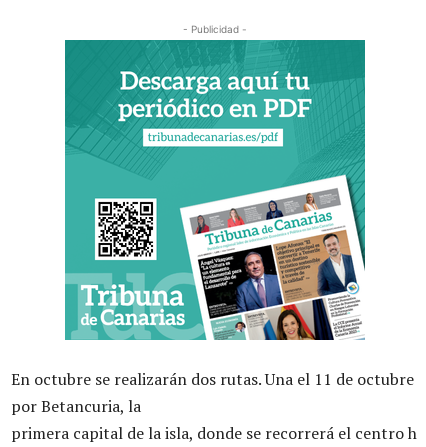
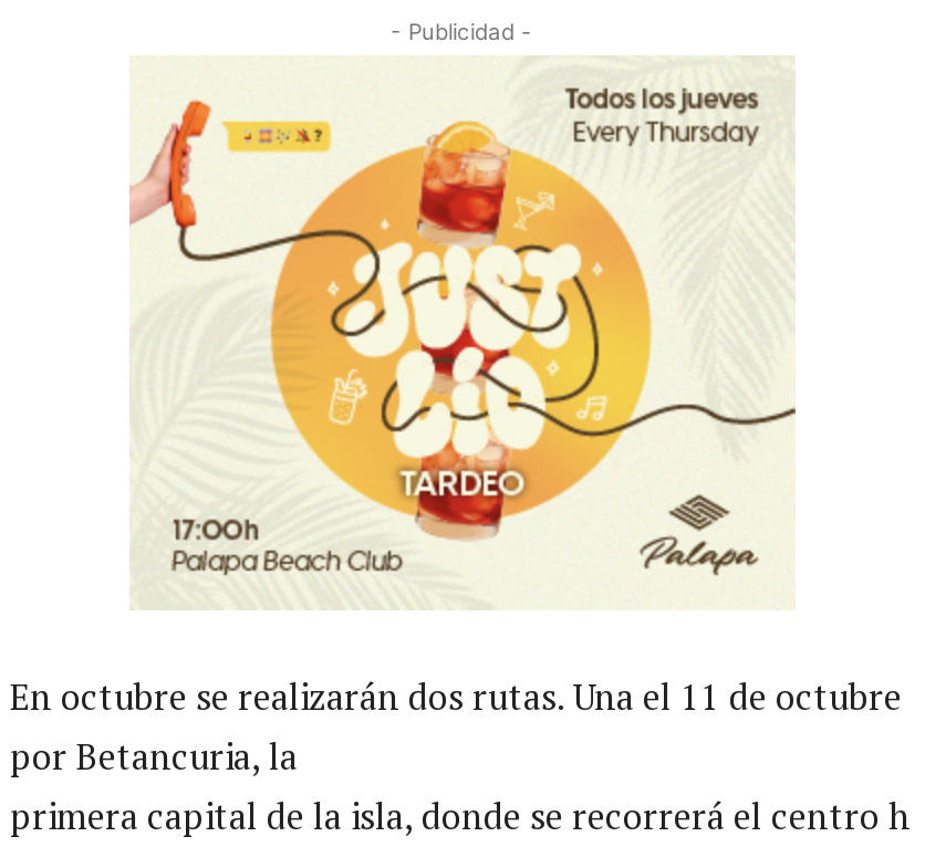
[64,39,366,341] [image] -> [129,55,798,610] [image]

